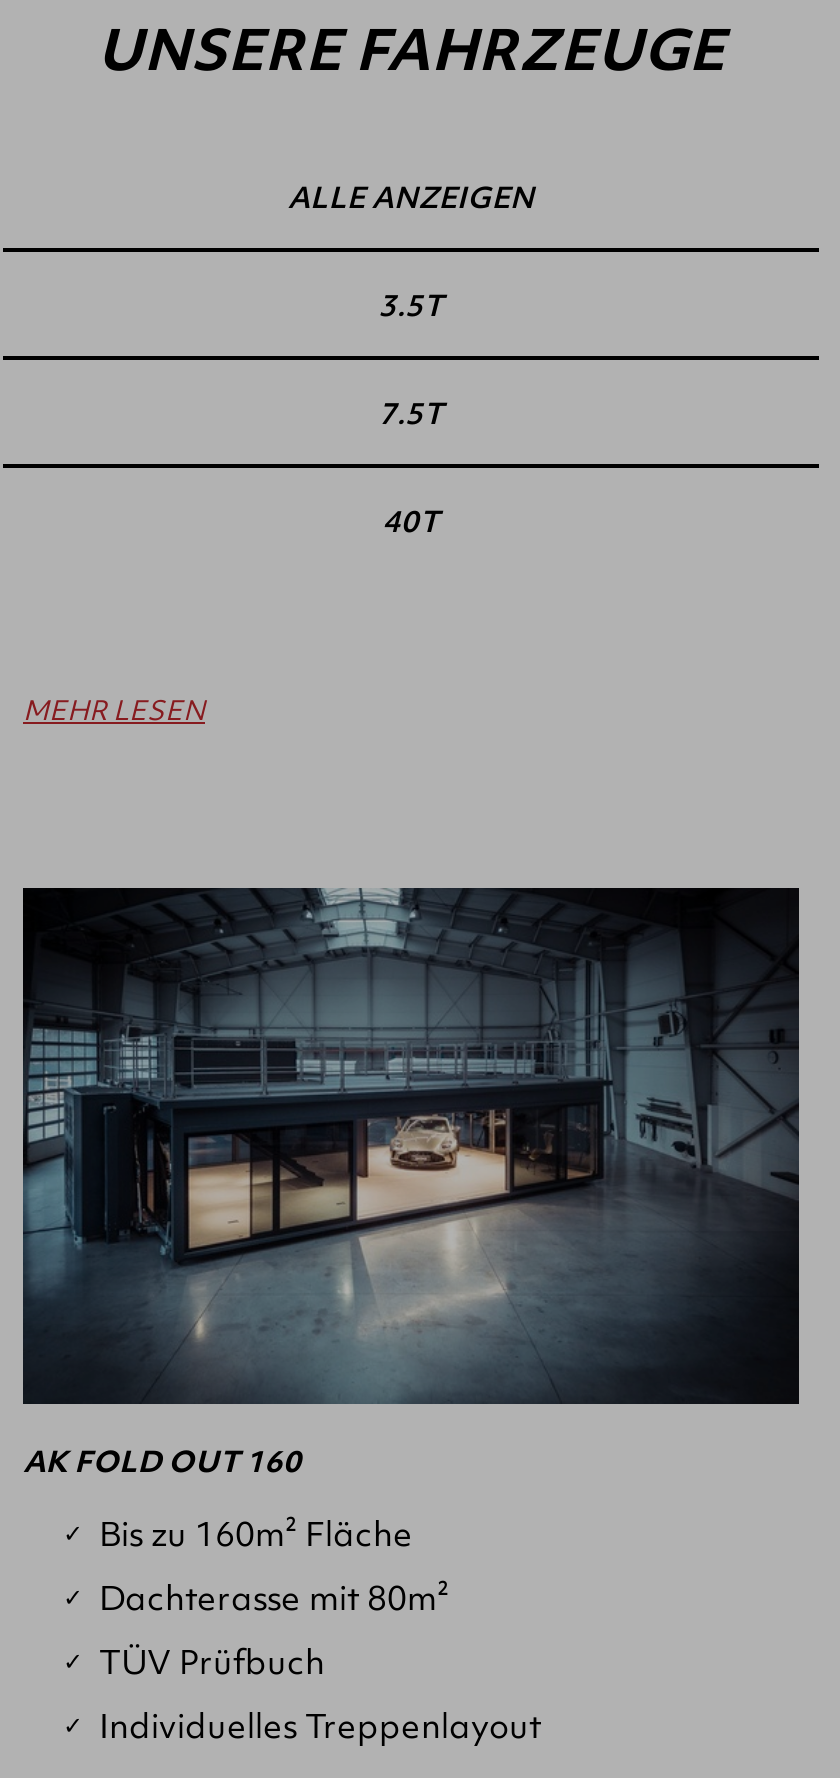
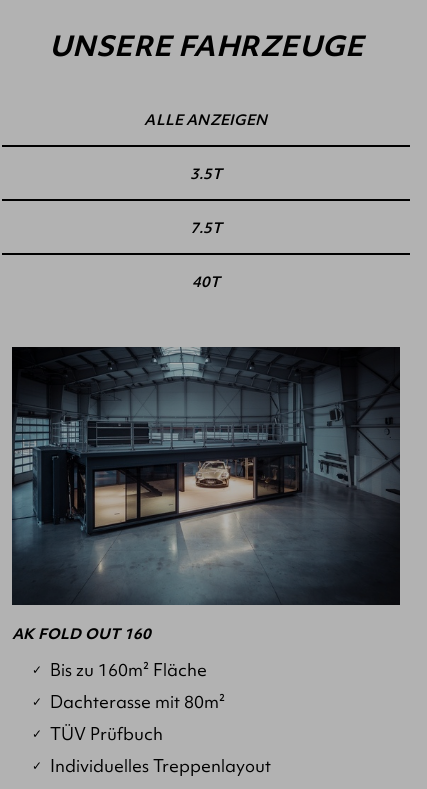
[23,691,205,727] MEHR LESEN -> none

